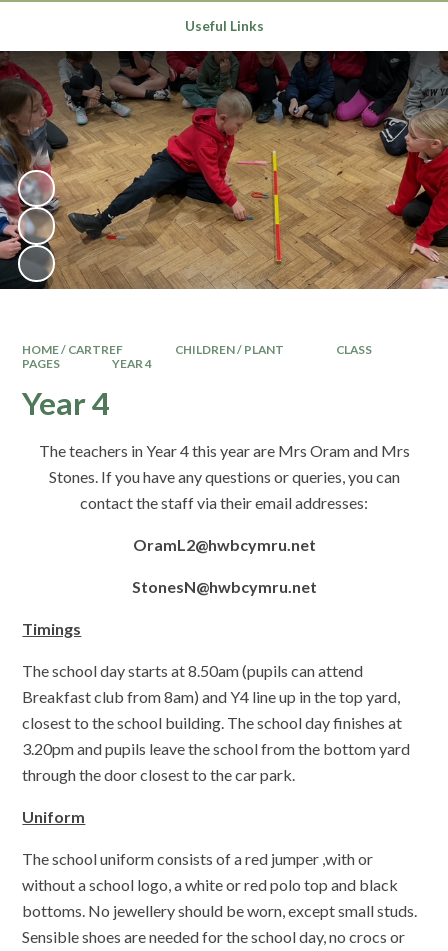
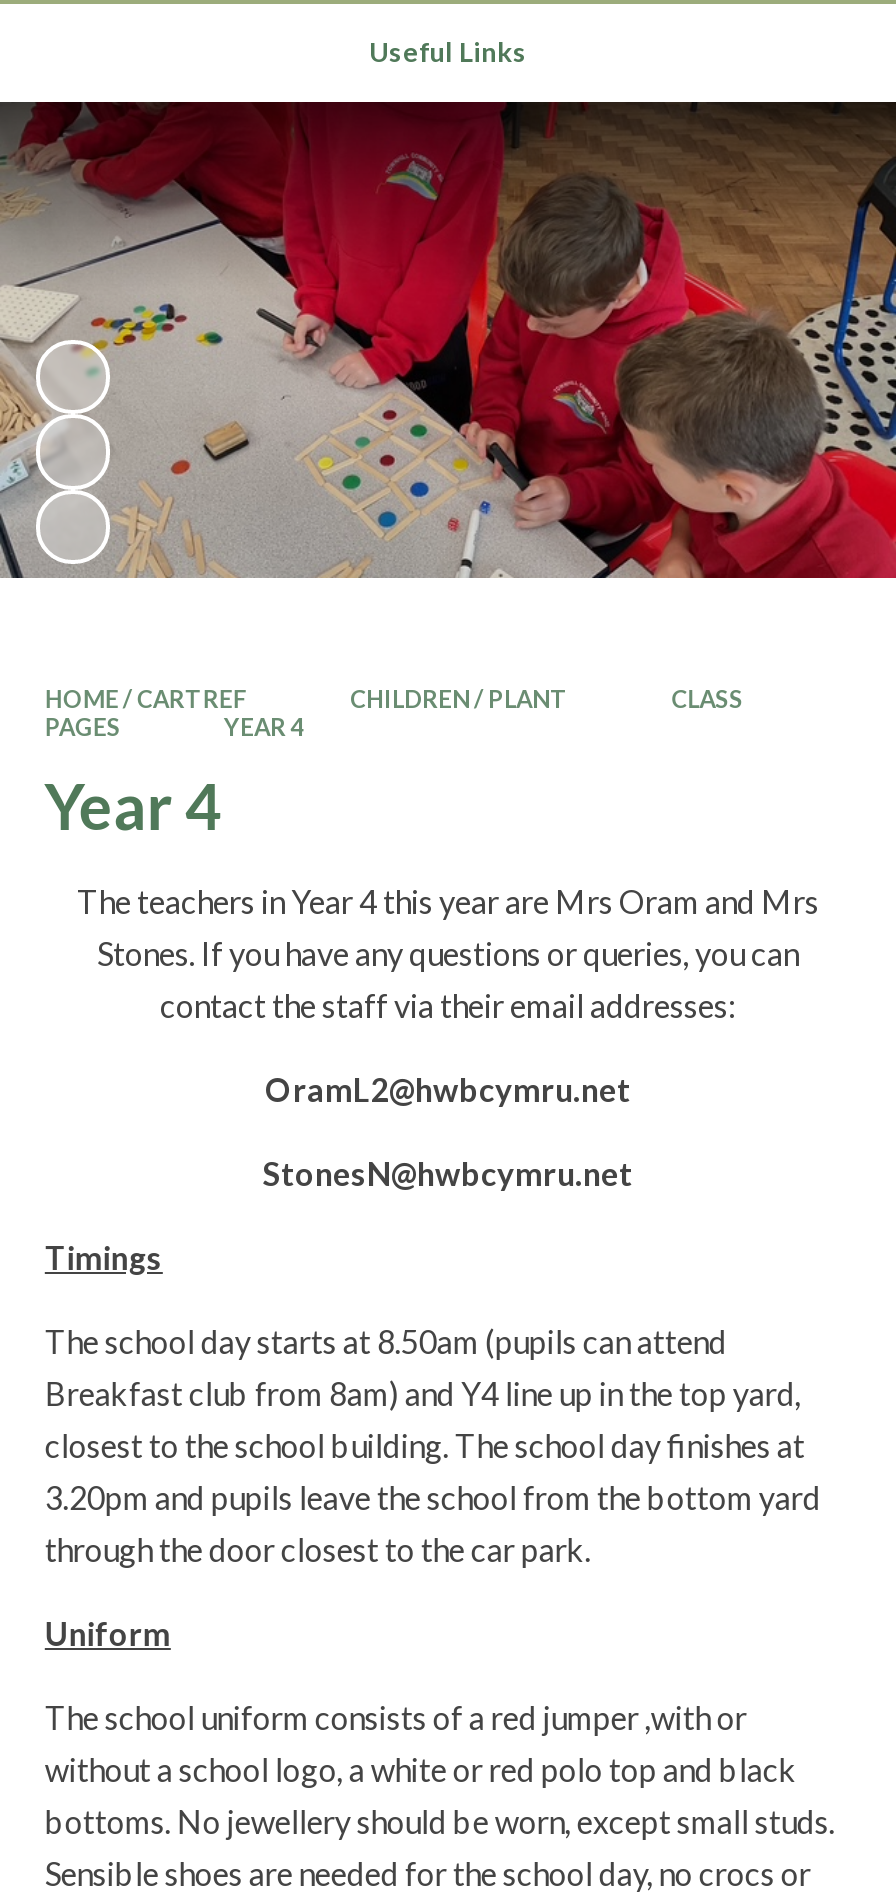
[3,51,445,290] [image] -> [6,102,890,580] [image]

